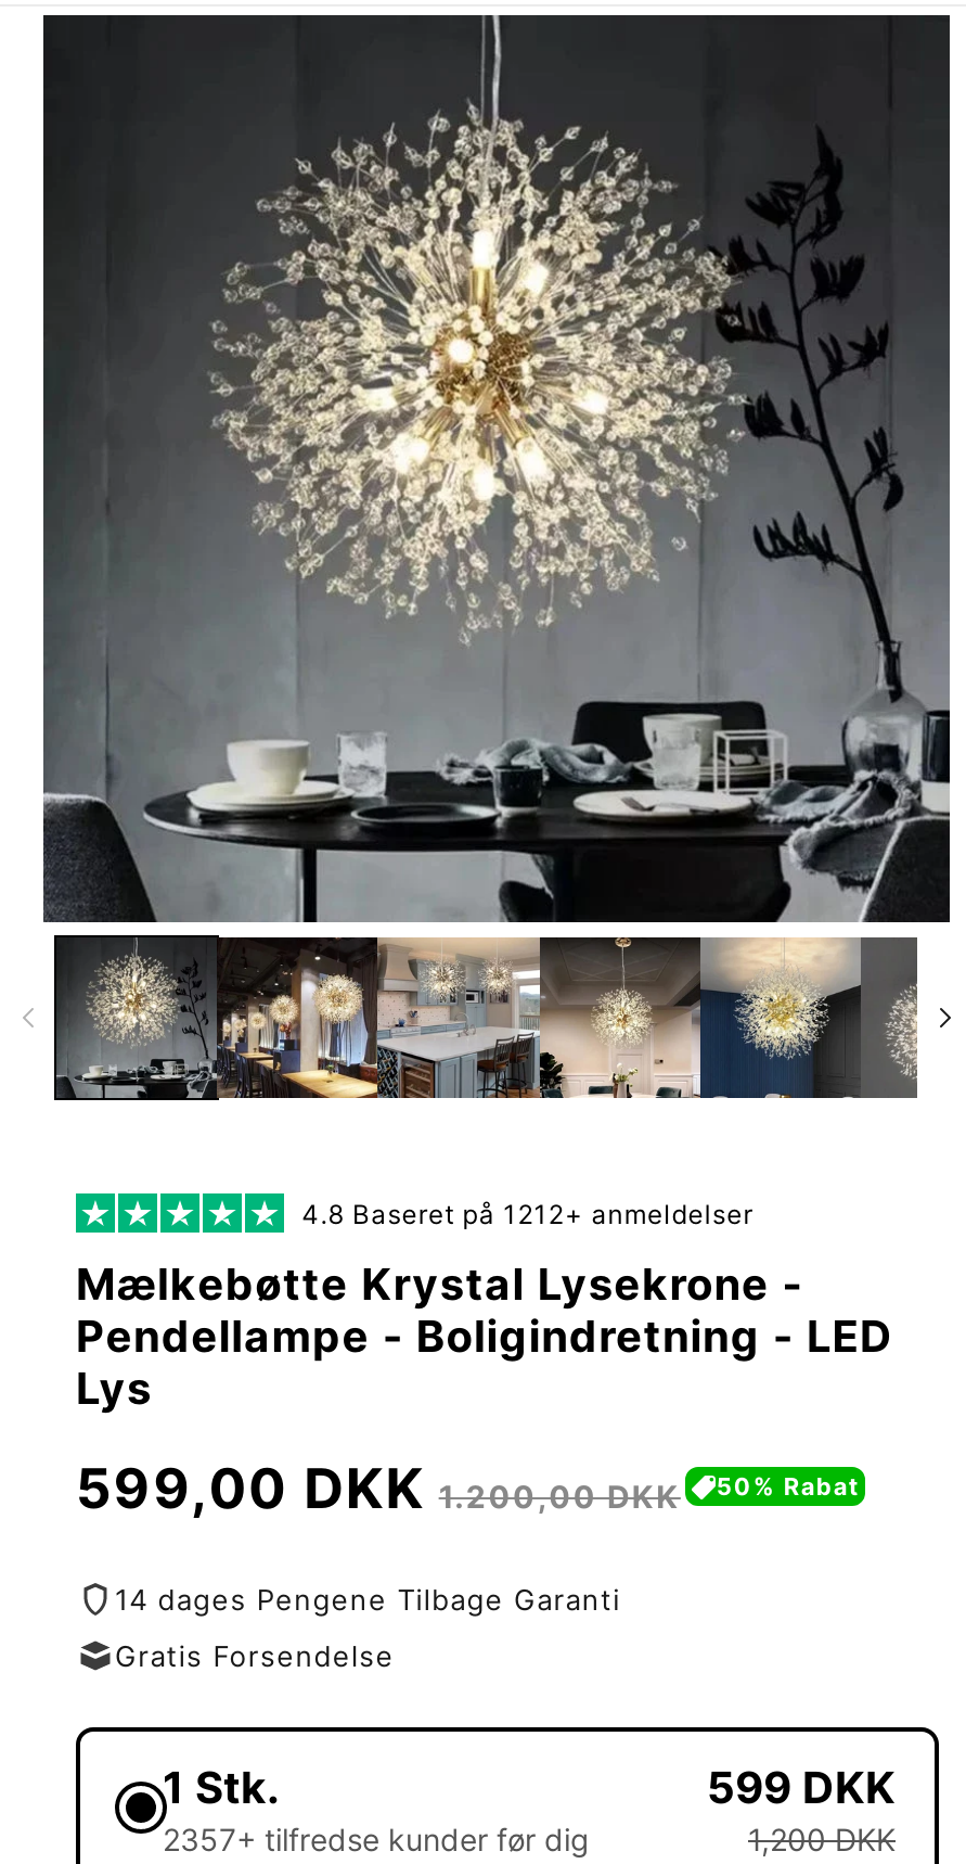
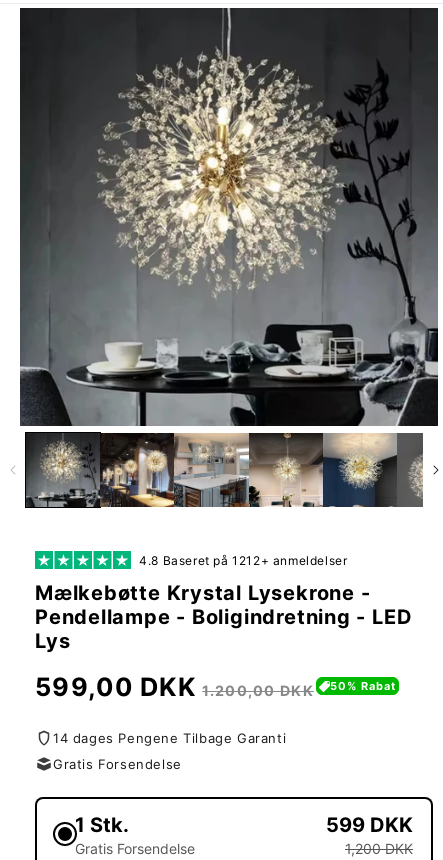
[163,1820,590,1857] 2357+ tilfredse kunder før dig -> [75,840,195,857] Gratis Forsendelse

